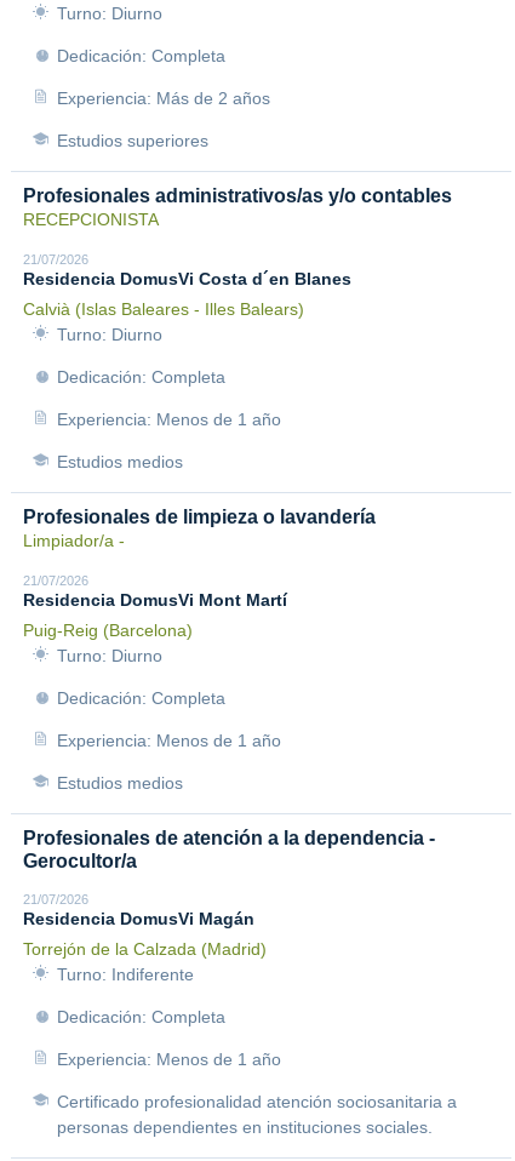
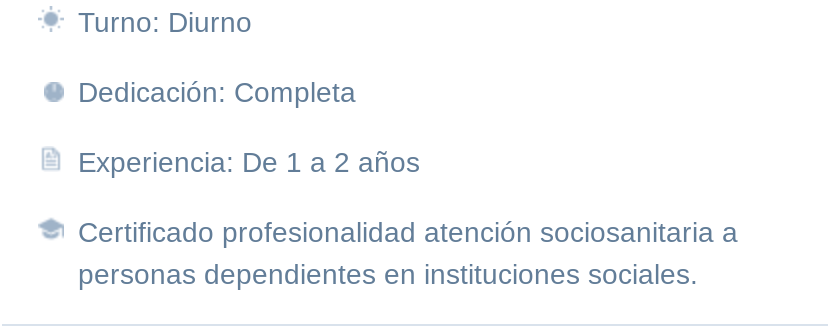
[23,88,452,1069] Experiencia: Más de 2 años | Estudios superiores | Profesionales administrativos/as y/o contables | RECEPCIONISTA | 21/07/2026 | Residencia DomusVi Costa d´en Blanes | Calvià (Islas Baleares - Illes Balears) | Turno: Diurno | Dedicación: Completa | Experiencia: Menos de 1 año | Estudios medios | Profesionales de limpieza o lavandería | Limpiador/a - | 21/07/2026 | Residencia DomusVi Mont Martí | Puig-Reig (Barcelona) | Turno: Diurno | Dedicación: Completa | Experiencia: Menos de 1 año | Estudios medios | Profesionales de atención a la dependencia - | Gerocultor/a | 21/07/2026 | Residencia DomusVi Magán | Torrejón de la Calzada (Madrid) | Turno: Indiferente | Dedicación: Completa | Experiencia: Menos de 1 año -> [78,146,420,178] Experiencia: De 1 a 2 años

